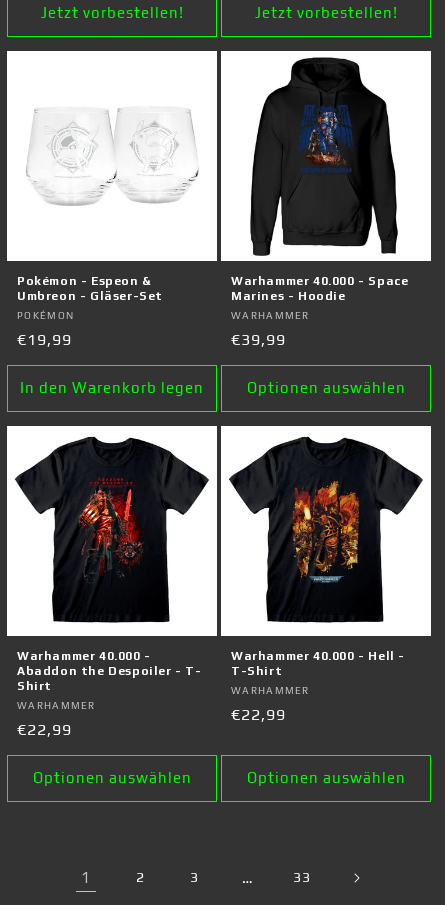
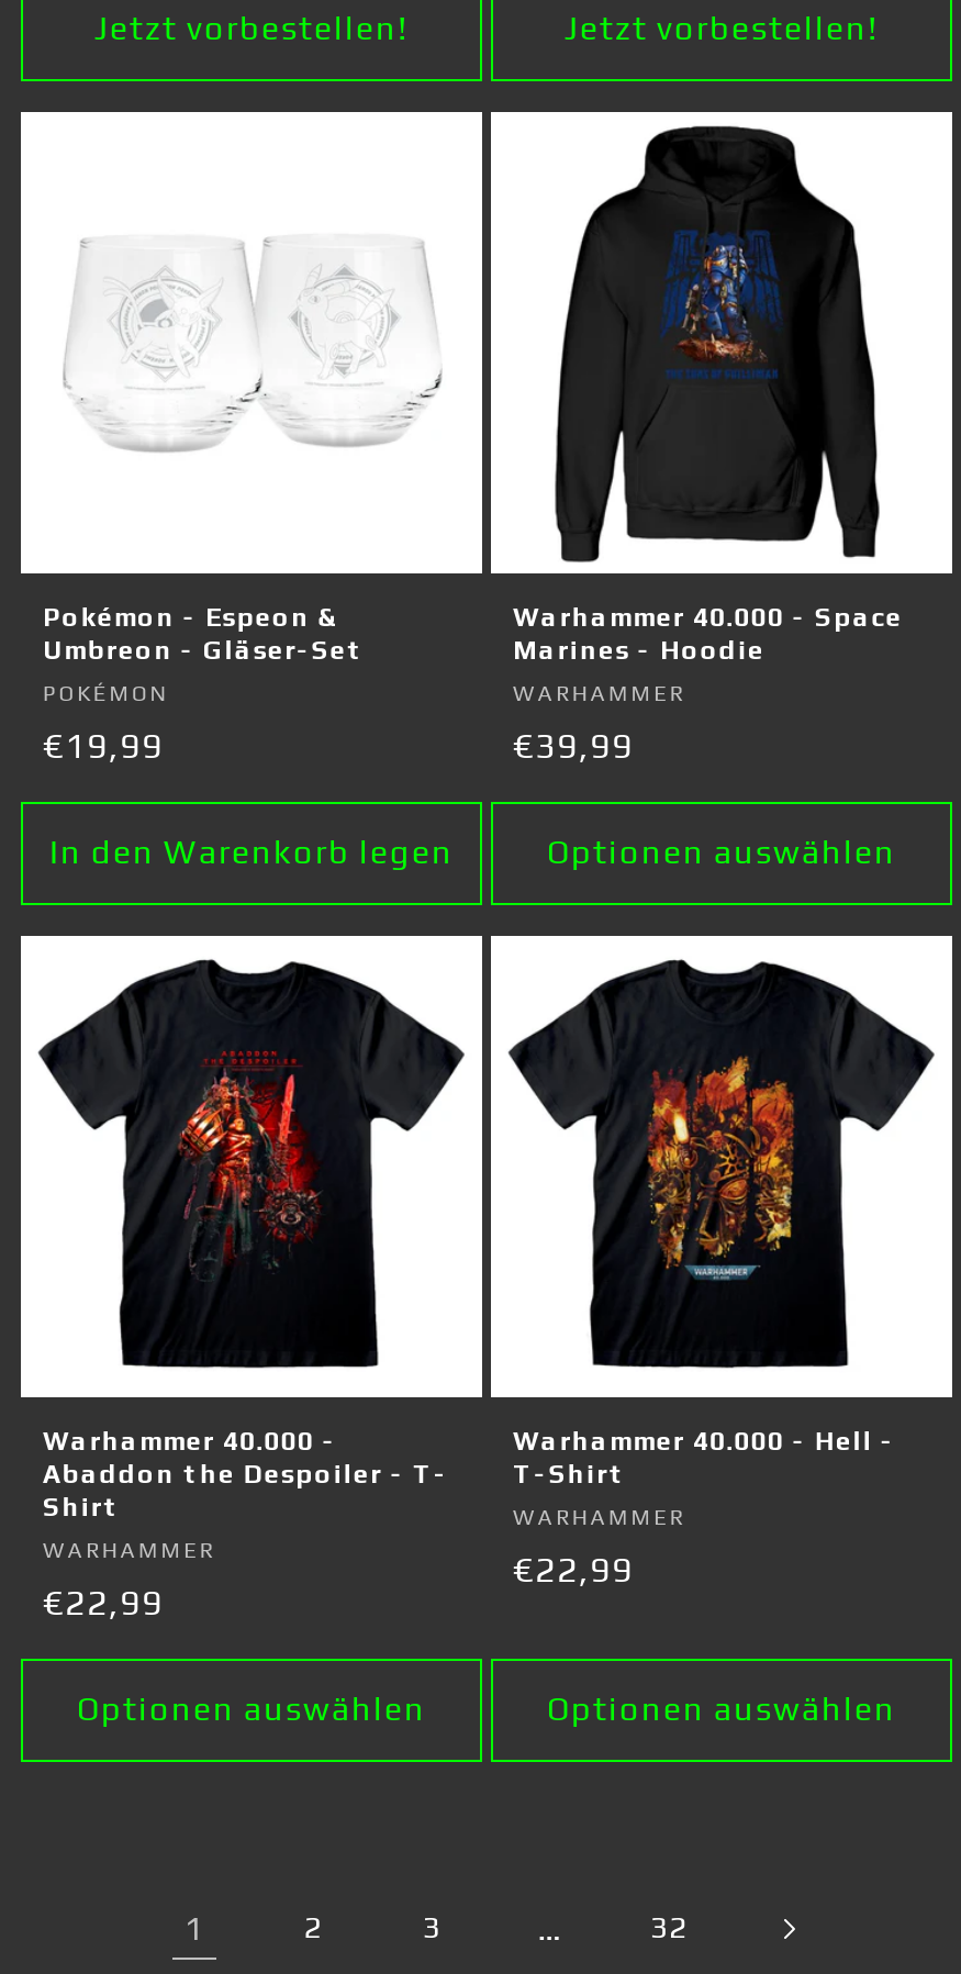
[293,869,311,885] 33 -> [650,1910,688,1945] 32

